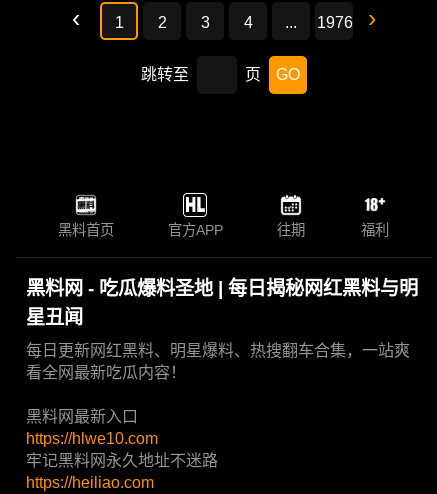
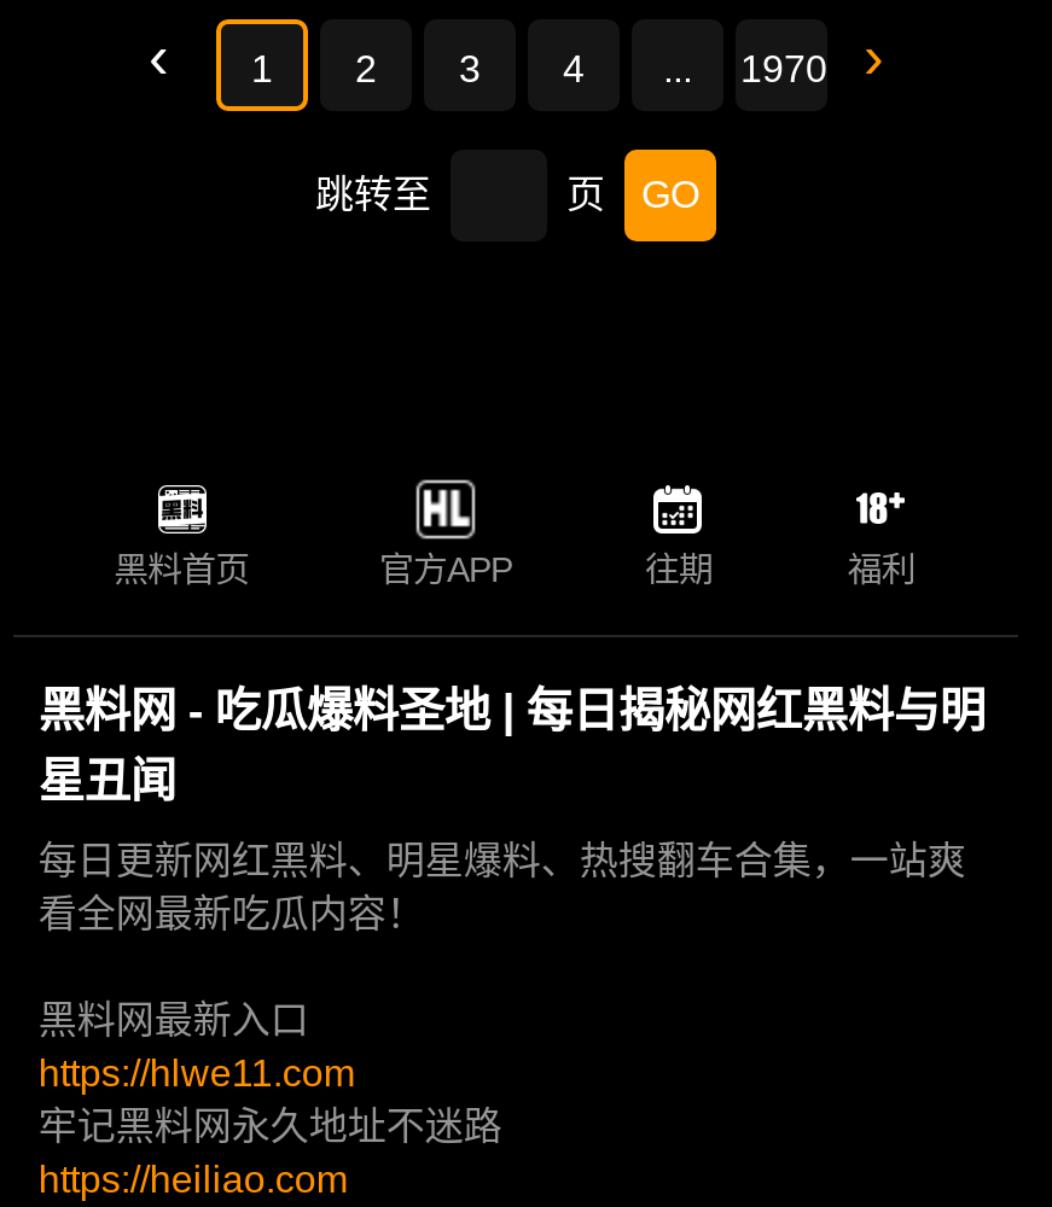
[317,14,353,31] 1976 -> [740,49,827,90] 1970
[26,430,158,447] https://hlwe10.com -> [38,1052,355,1093] https://hlwe11.com

